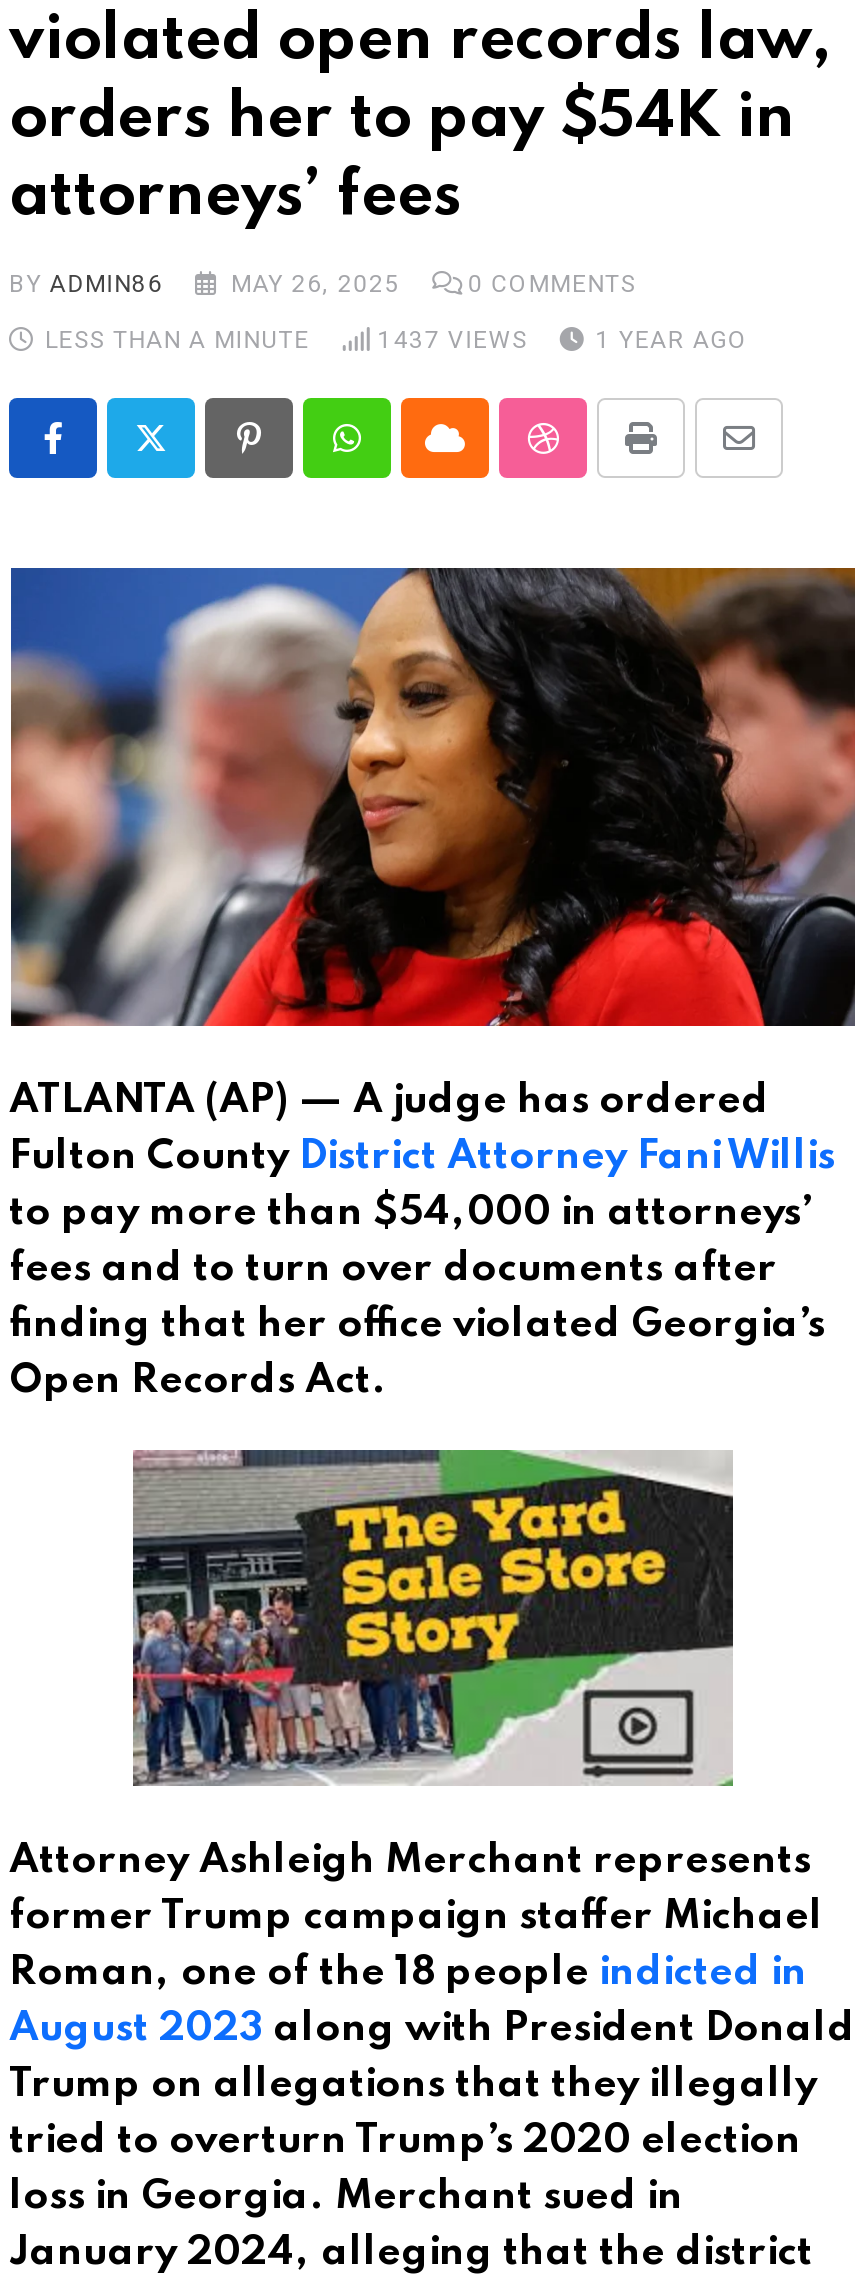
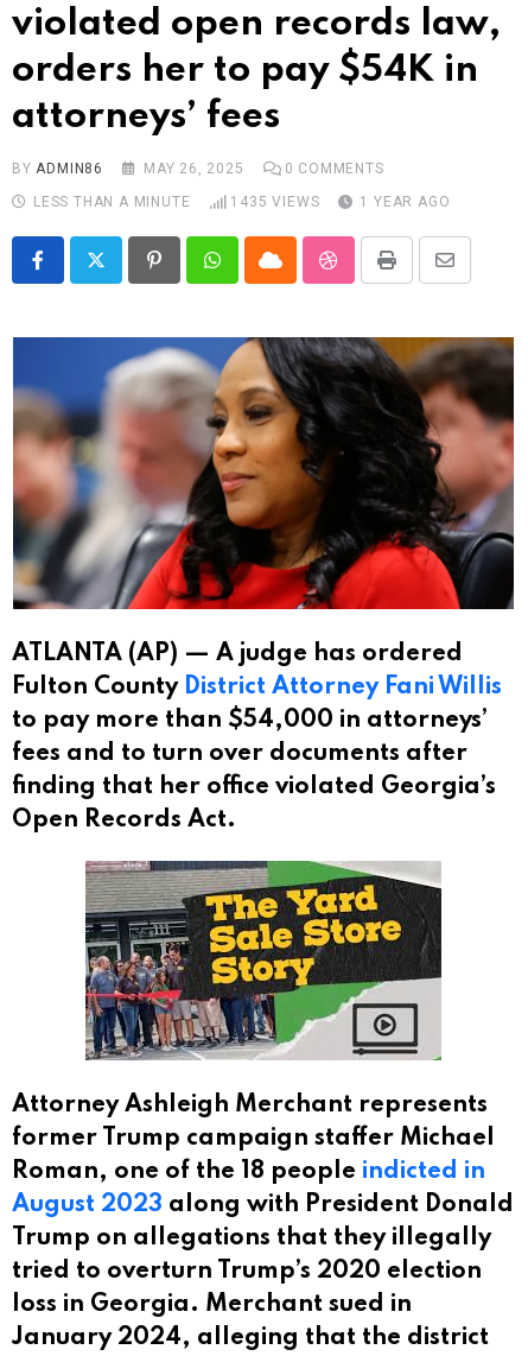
[378,326,528,354] 1437 VIEWS -> [231,194,320,210] 1435 VIEWS

